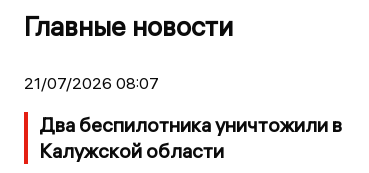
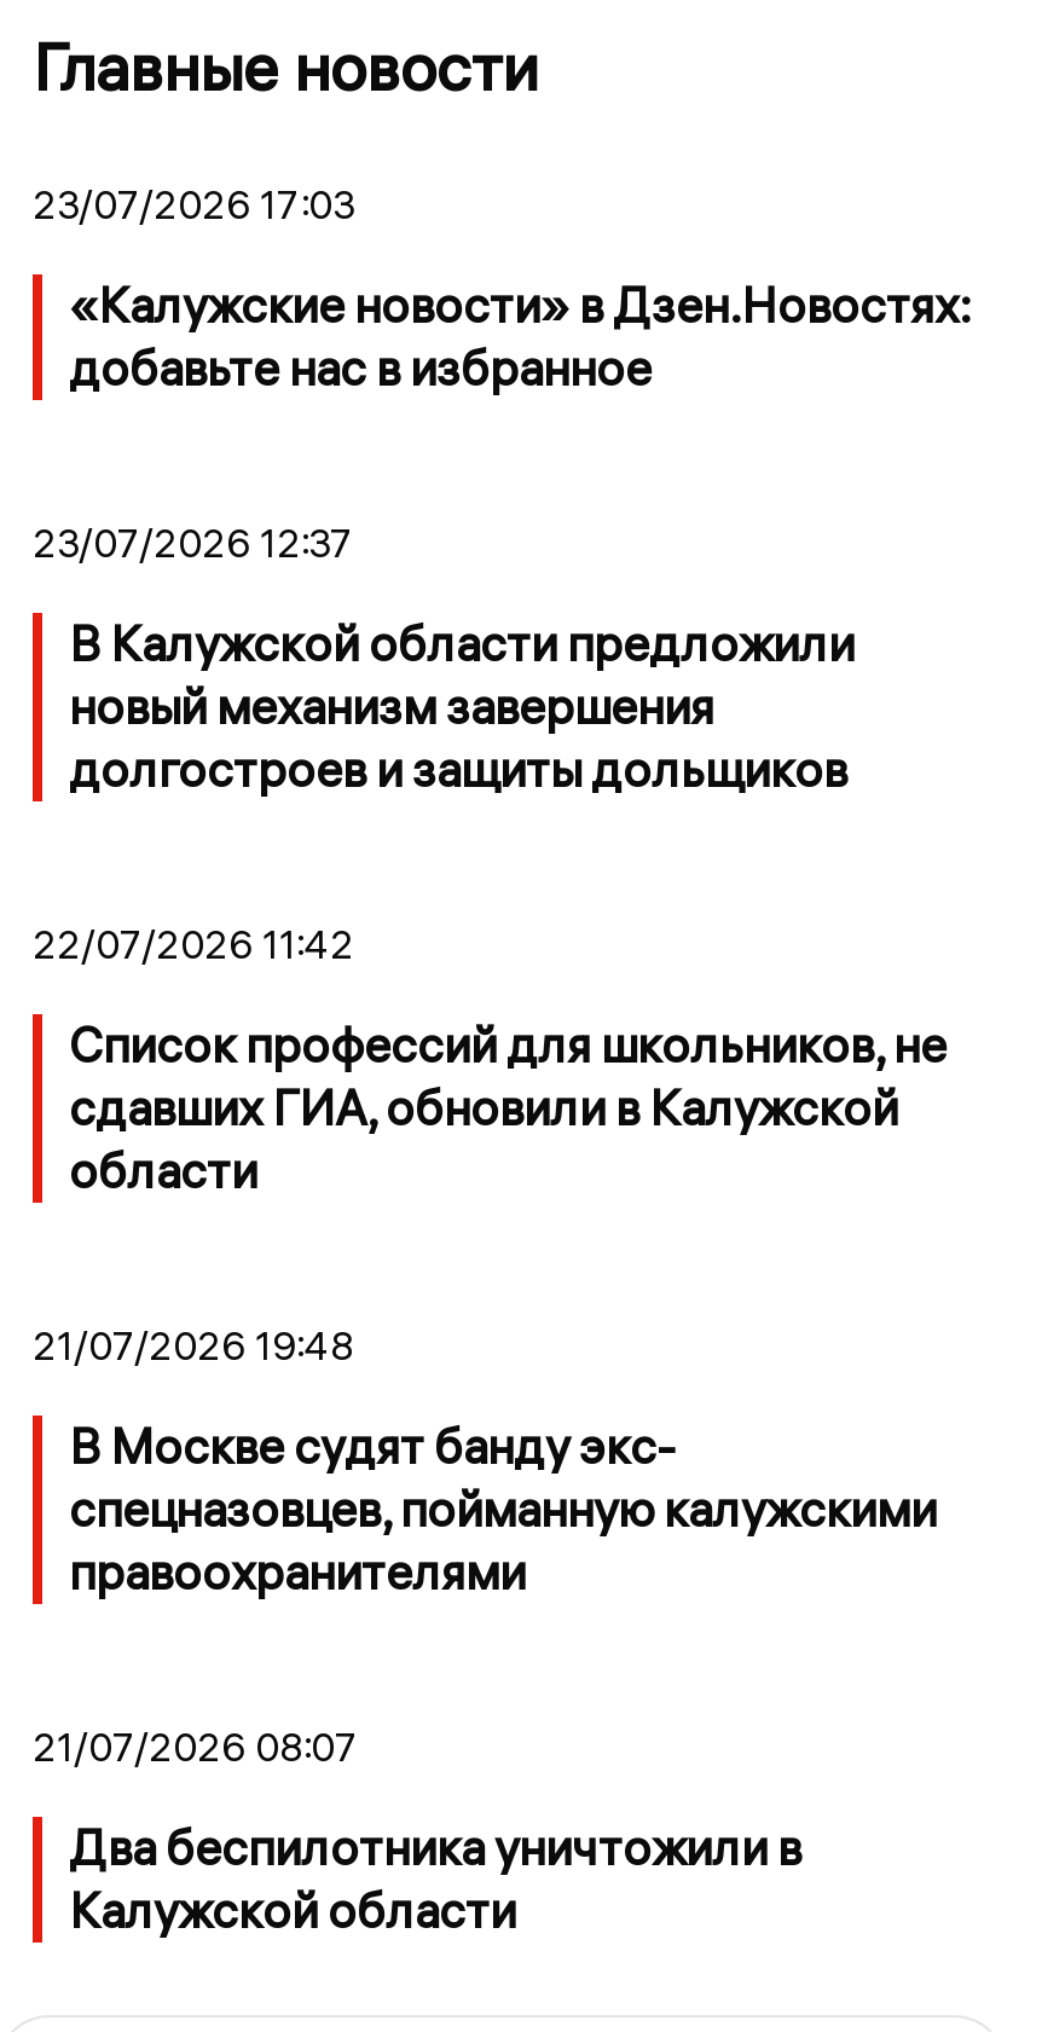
none -> [33,179,971,1601] 23/07/2026 17:03 | «Калужские новости» в Дзен.Новостях: | добавьте нас в избранное | 23/07/2026 12:37 | В Калужской области предложили | новый механизм завершения | долгостроев и защиты дольщиков | 22/07/2026 11:42 | Список профессий для школьников, не | сдавших ГИА, обновили в Калужской | области | 21/07/2026 19:48 | В Москве судят банду экс- | спецназовцев, пойманную калужскими | правоохранителями

